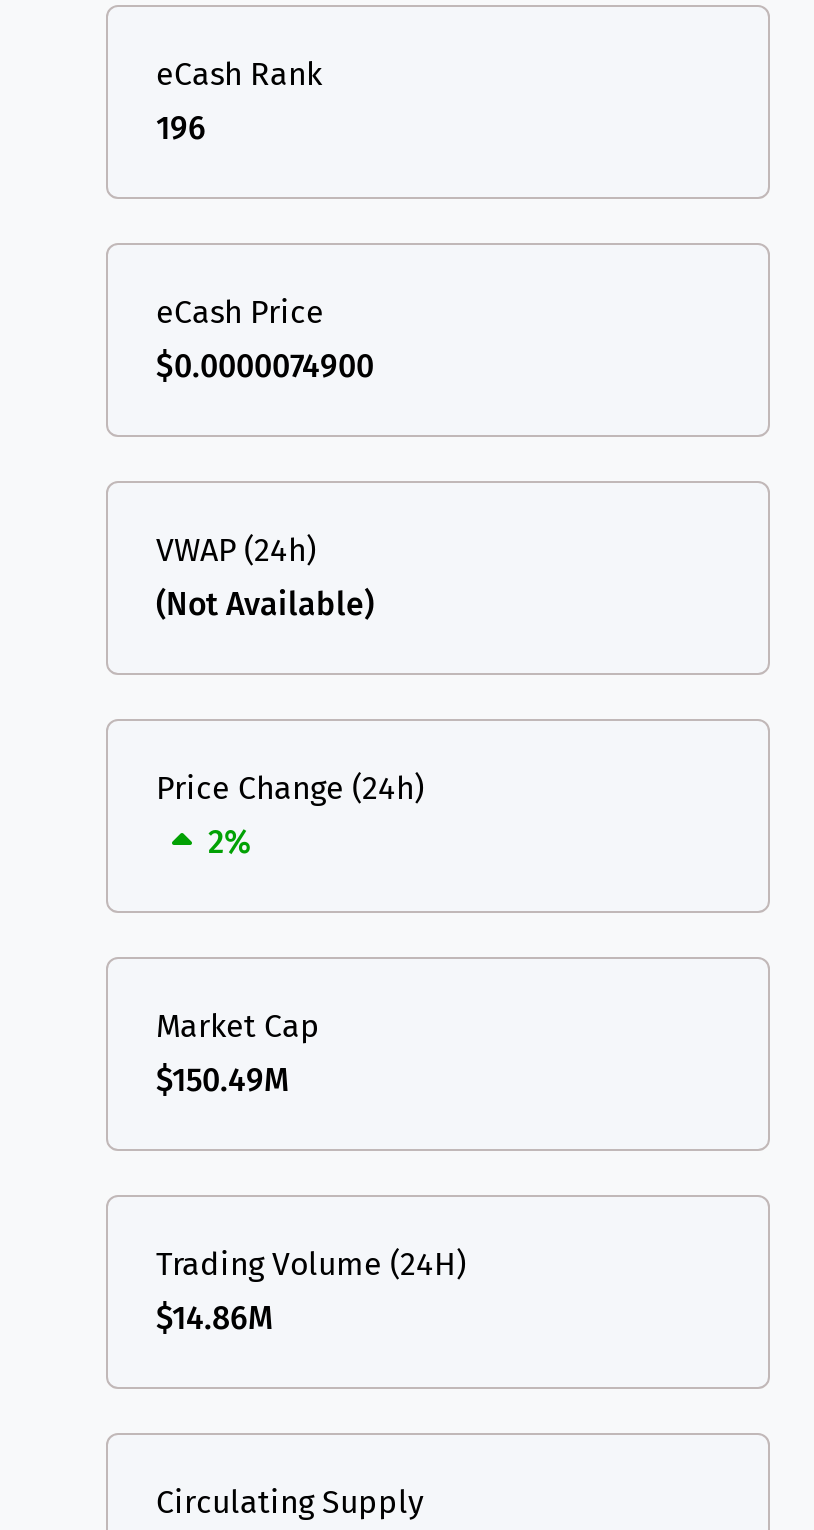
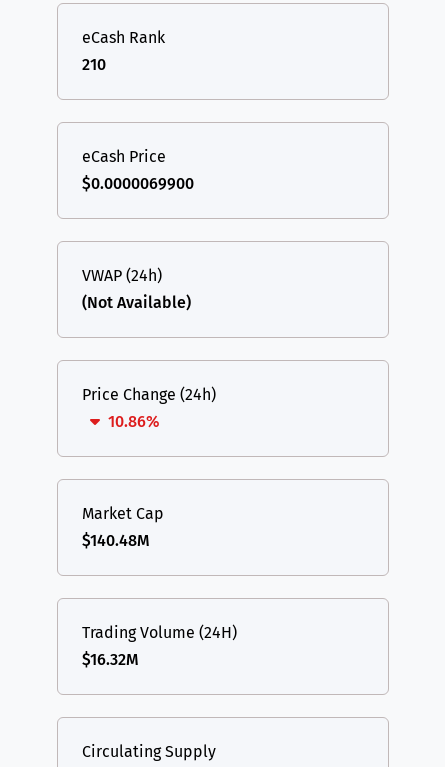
[156,109,206,147] 196 -> [82,55,106,74] 210
[156,347,374,385] $0.0000074900 -> [82,174,194,193] $0.0000069900
[208,823,252,861] 2% -> [108,412,160,431] 10.86%
[156,1061,290,1099] $150.49M -> [82,531,150,550] $140.48M
[156,1299,274,1337] $14.86M -> [82,650,139,669] $16.32M

